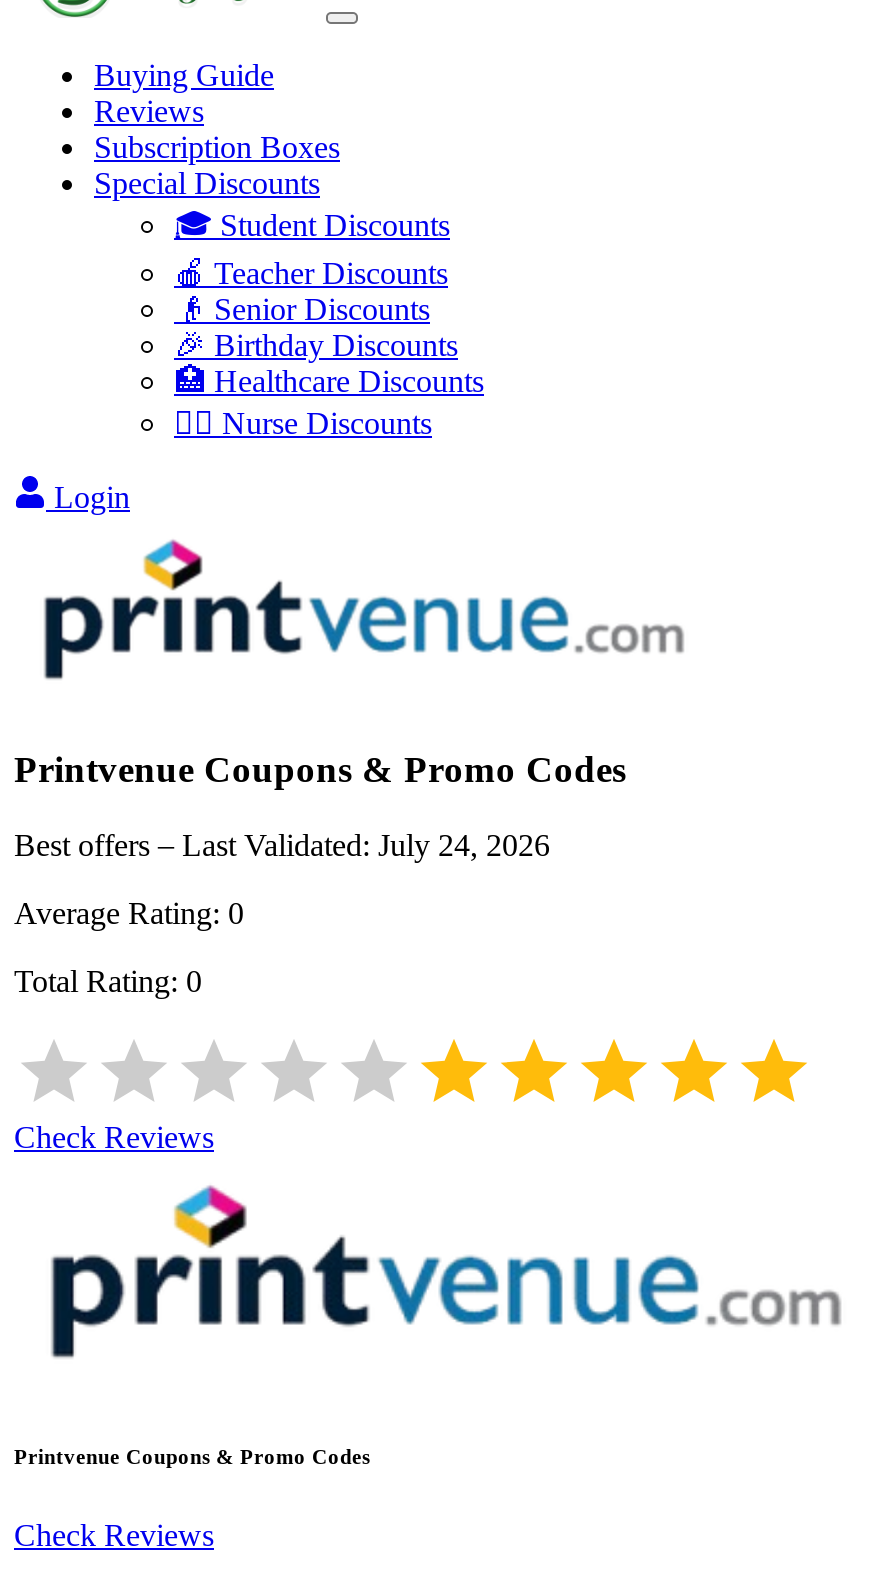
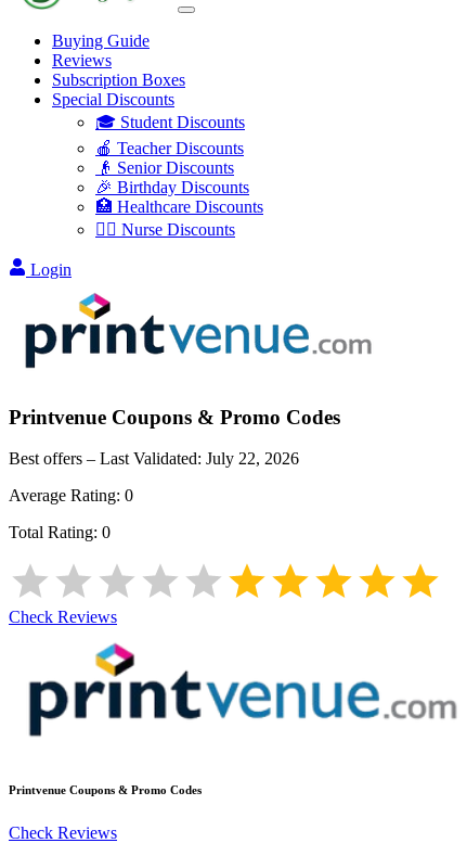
[14,829,550,863] Best offers – Last Validated: July 24, 2026 -> [9,450,299,468] Best offers – Last Validated: July 22, 2026

